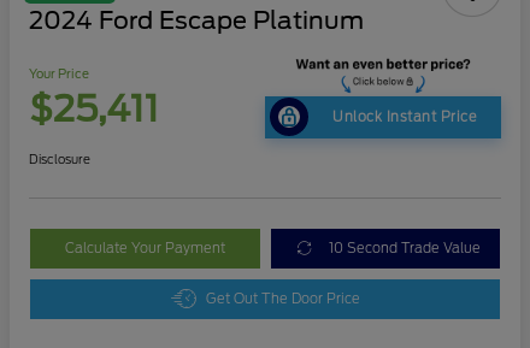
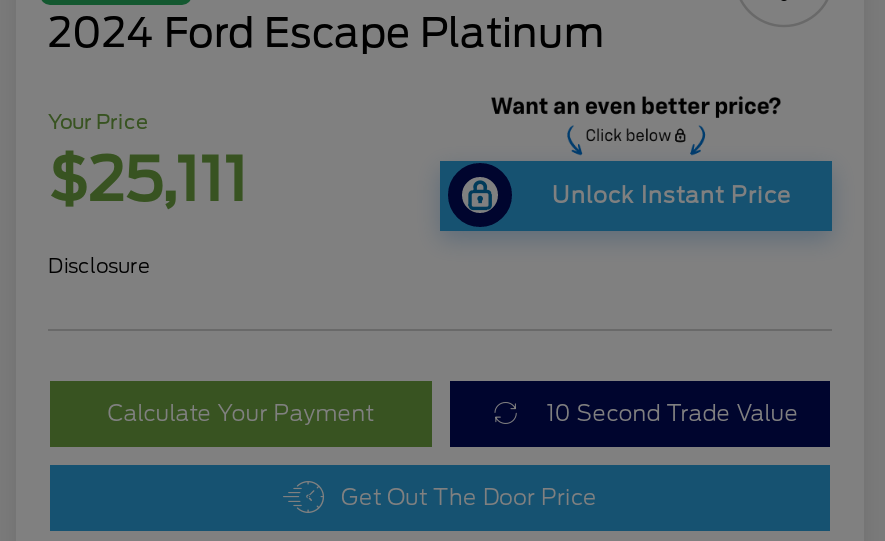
[29,86,159,130] $25,411 -> [48,143,248,215] $25,111

